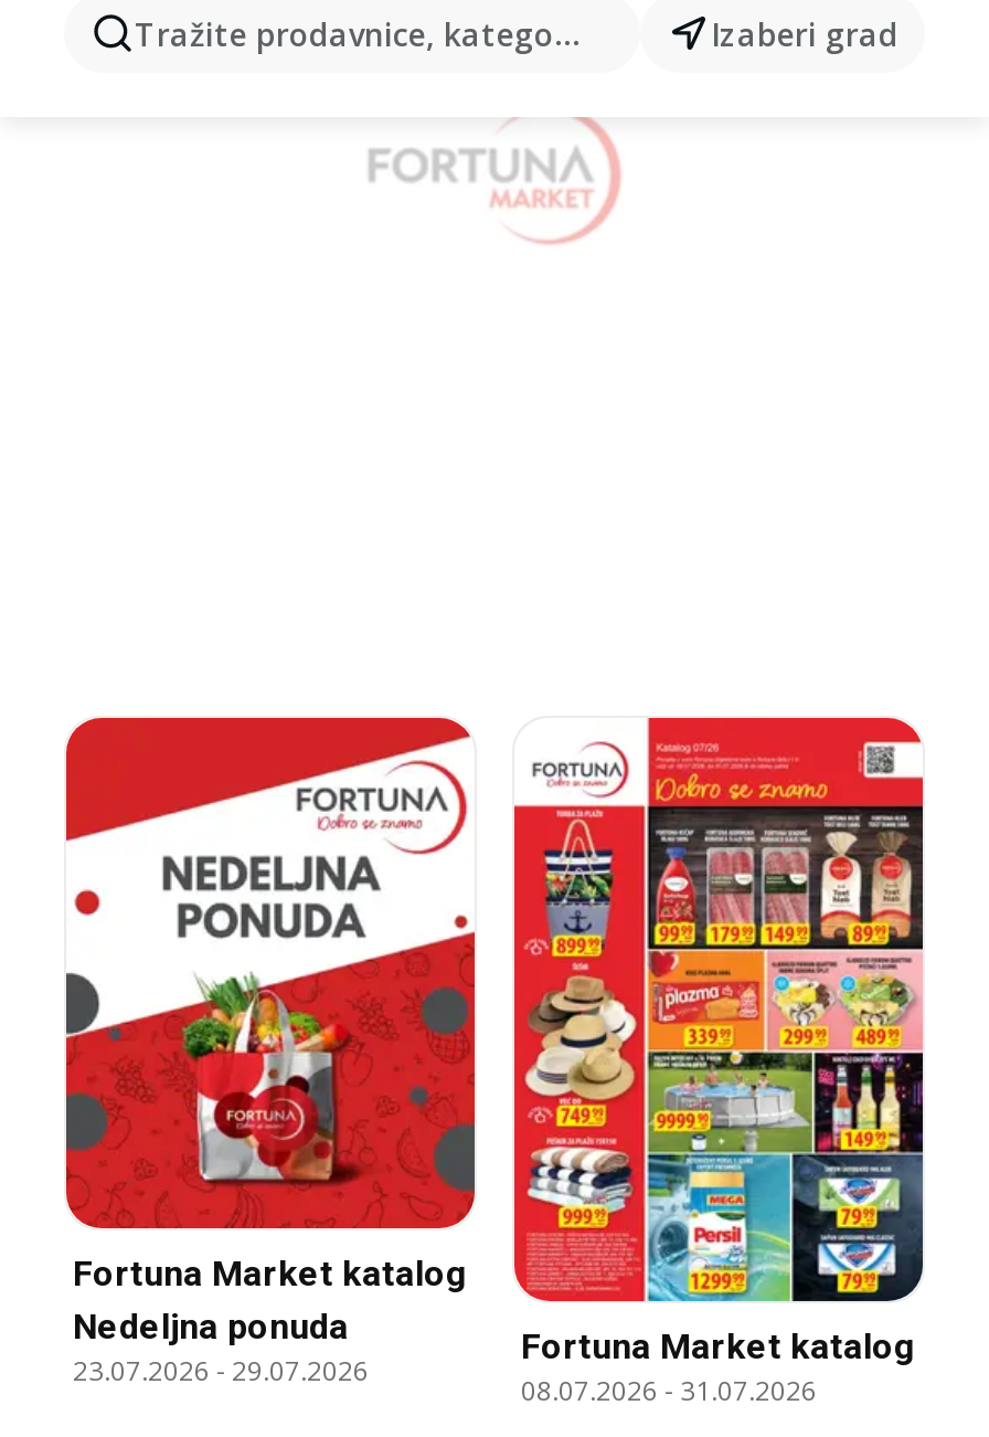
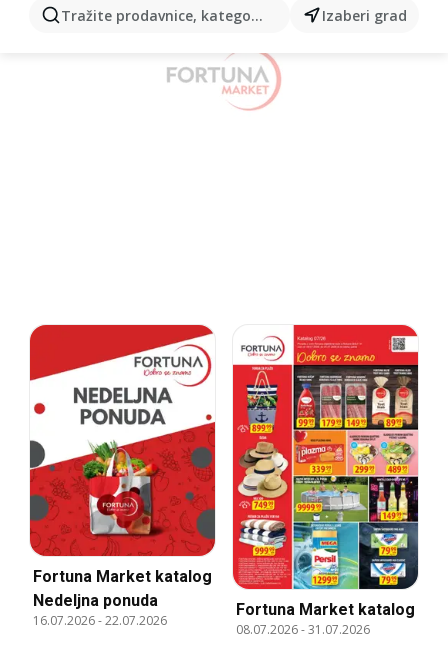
[73,1352,369,1390] 23.07.2026 - 29.07.2026 -> [33,612,167,629] 16.07.2026 - 22.07.2026

